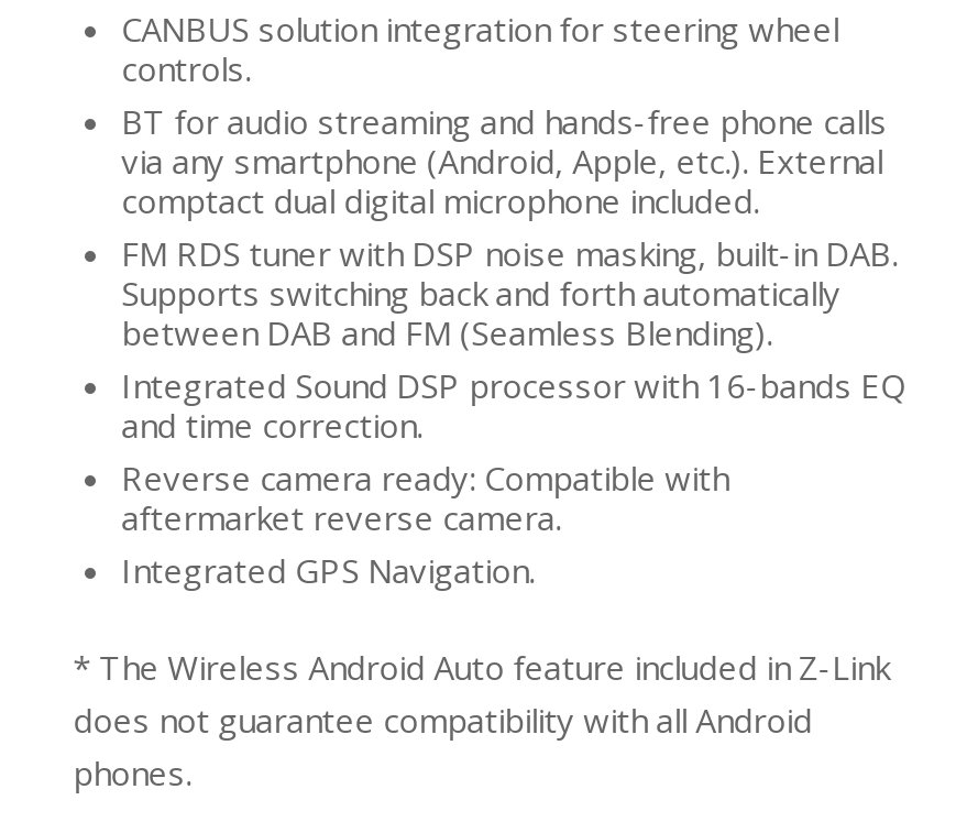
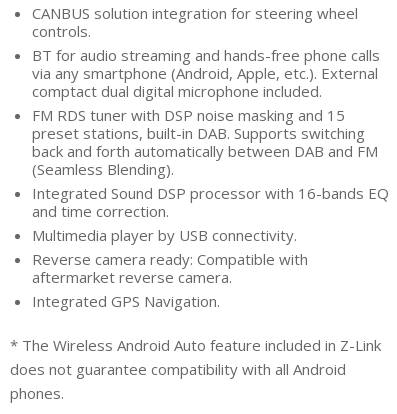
[121,231,898,355] FM RDS tuner with DSP noise masking, built-in DAB. | Supports switching back and forth automatically | between DAB and FM (Seamless Blending). -> [32,105,378,179] FM RDS tuner with DSP noise masking and 15 | preset stations, built-in DAB. Supports switching | back and forth automatically between DAB and FM | (Seamless Blending).
none -> [32,225,297,245] Multimedia player by USB connectivity.

